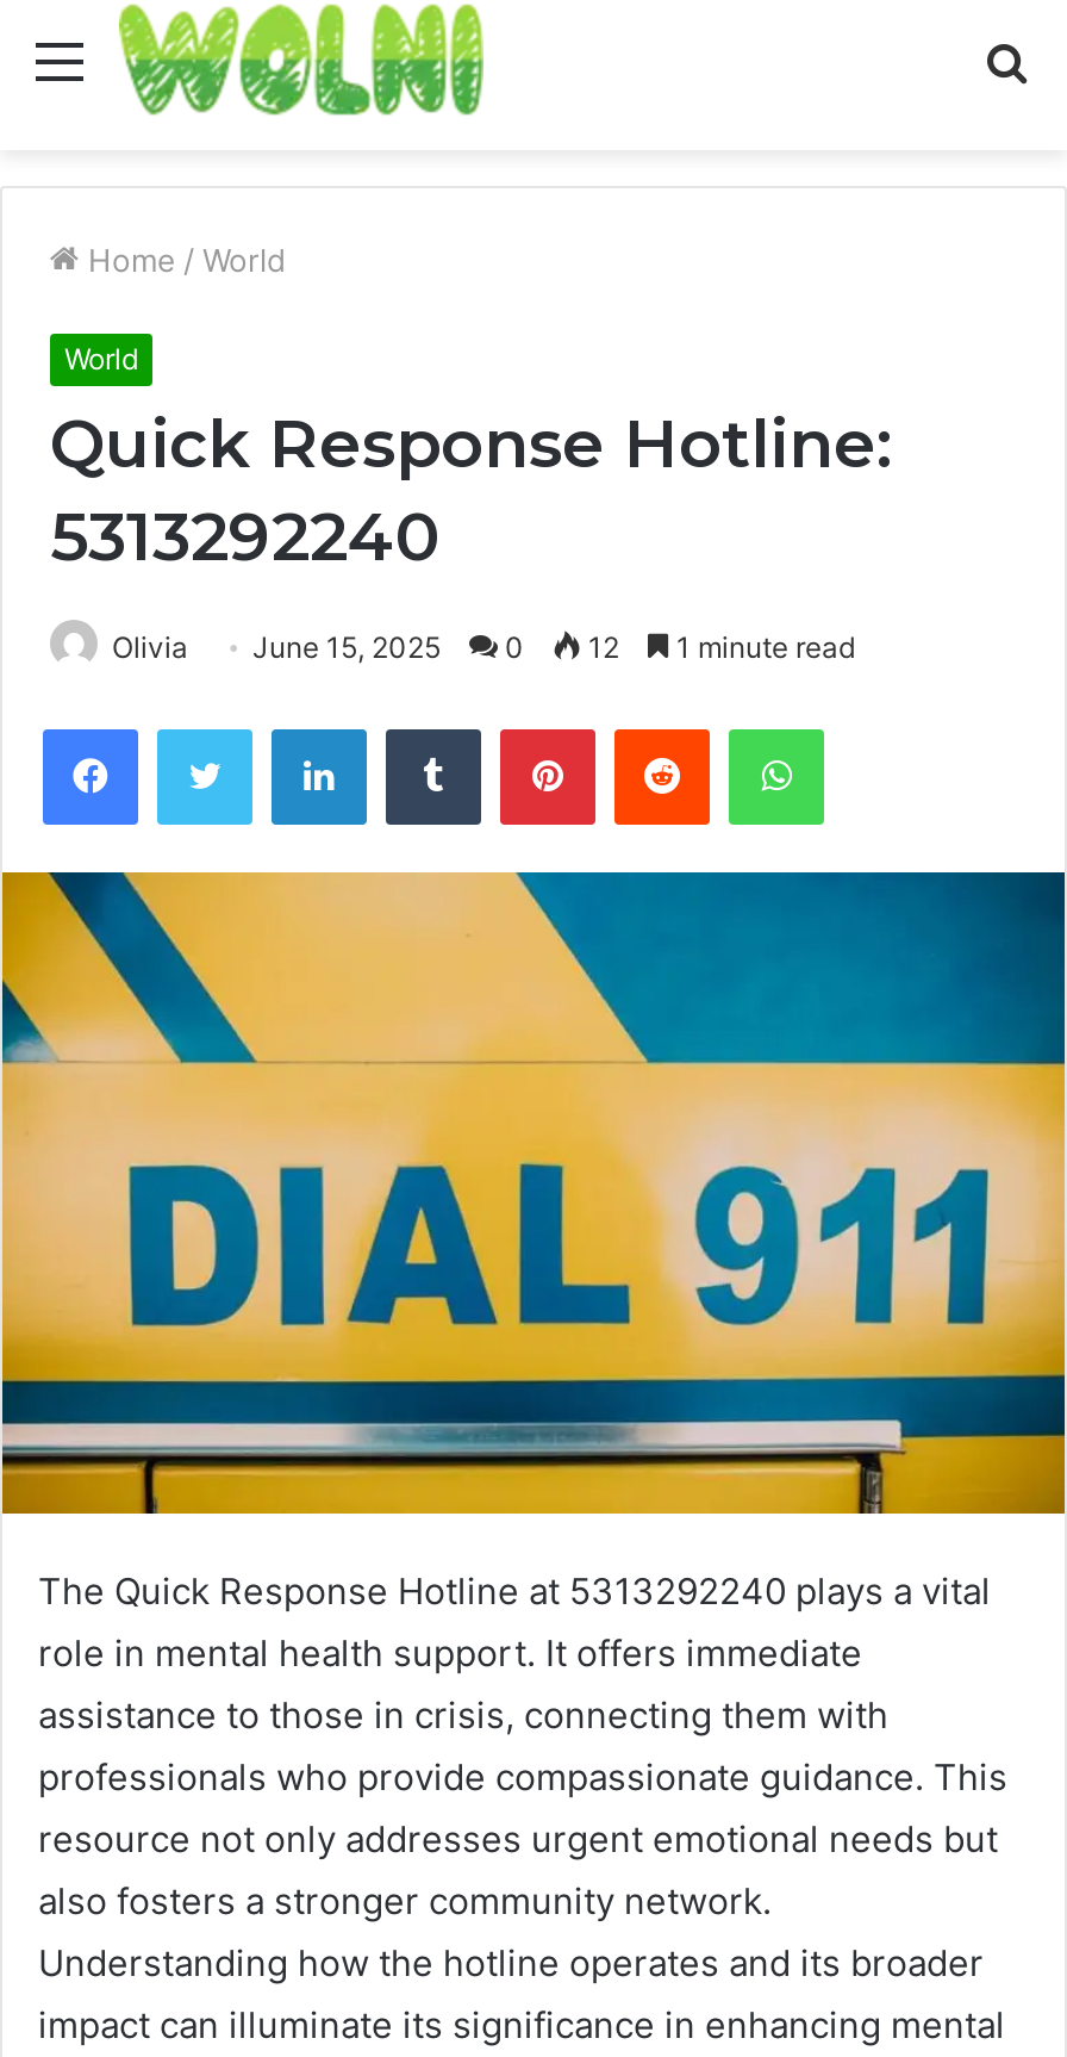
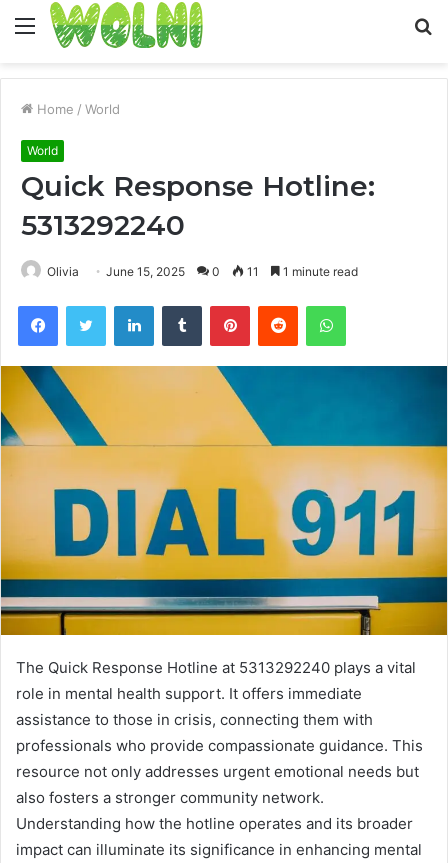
[112,629,855,665] Olivia June 15, 2025 0 12 1 minute read -> [47,264,358,279] Olivia June 15, 2025 0 11 1 minute read

